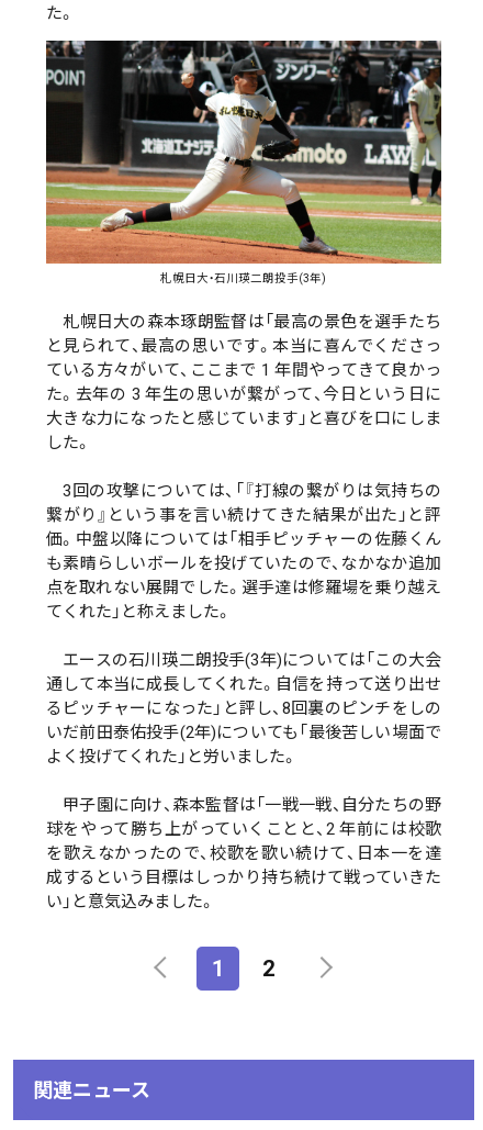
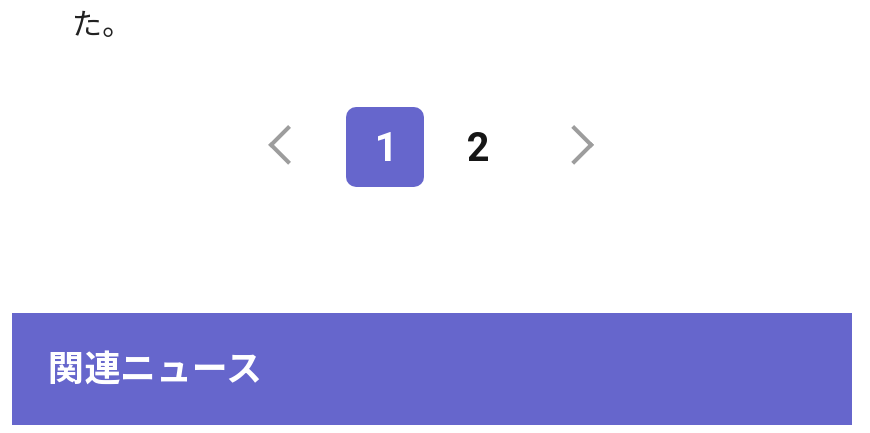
[45,40,442,911] [image] | 札幌日大・石川瑛二朗投手(3年) | 札幌日大の森本琢朗監督は「最高の景色を選手たち | と見られて、最高の思いです。本当に喜んでくださっ | ている方々がいて、ここまで 1 年間やってきて良かっ | た。去年の 3 年生の思いが繋がって、今日という日に | 大きな力になったと感じています」と喜びを口にしま | した。 | 3回の攻撃については、「『打線の繋がりは気持ちの | 繋がり』という事を言い続けてきた結果が出た」と評 | 価。中盤以降については「相手ピッチャーの佐藤くん | も素晴らしいボールを投げていたので、なかなか追加 | 点を取れない展開でした。選手達は修羅場を乗り越え | てくれた」と称えました。 | エースの石川瑛二朗投手(3年)については「この大会 | 通して本当に成長してくれた。自信を持って送り出せ | るピッチャーになった」と評し、8回裏のピンチをしの | いだ前田泰佑投手(2年)についても「最後苦しい場面で | よく投げてくれた」と労いました。 | 甲子園に向け、森本監督は「一戦一戦、自分たちの野 | 球をやって勝ち上がっていくことと、2 年前には校歌 | を歌えなかったので、校歌を歌い続けて、日本一を達 | 成するという目標はしっかり持ち続けて戦っていきた | い」と意気込みました。 -> none

